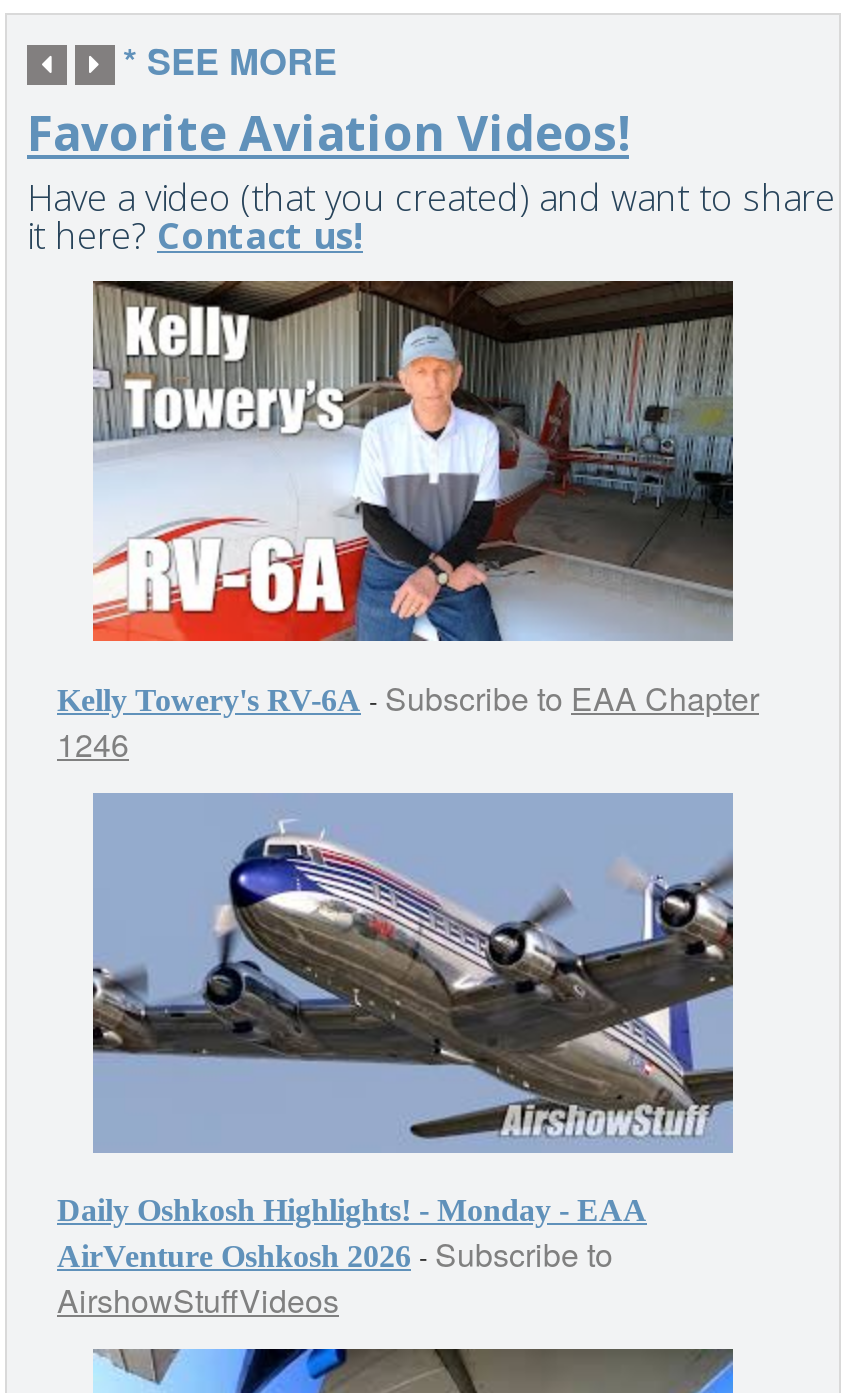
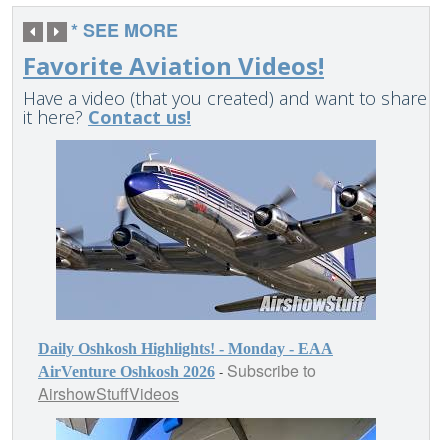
[57,279,759,766] [image] | Kelly Towery's RV-6A - Subscribe to EAA Chapter | 1246 -> none

